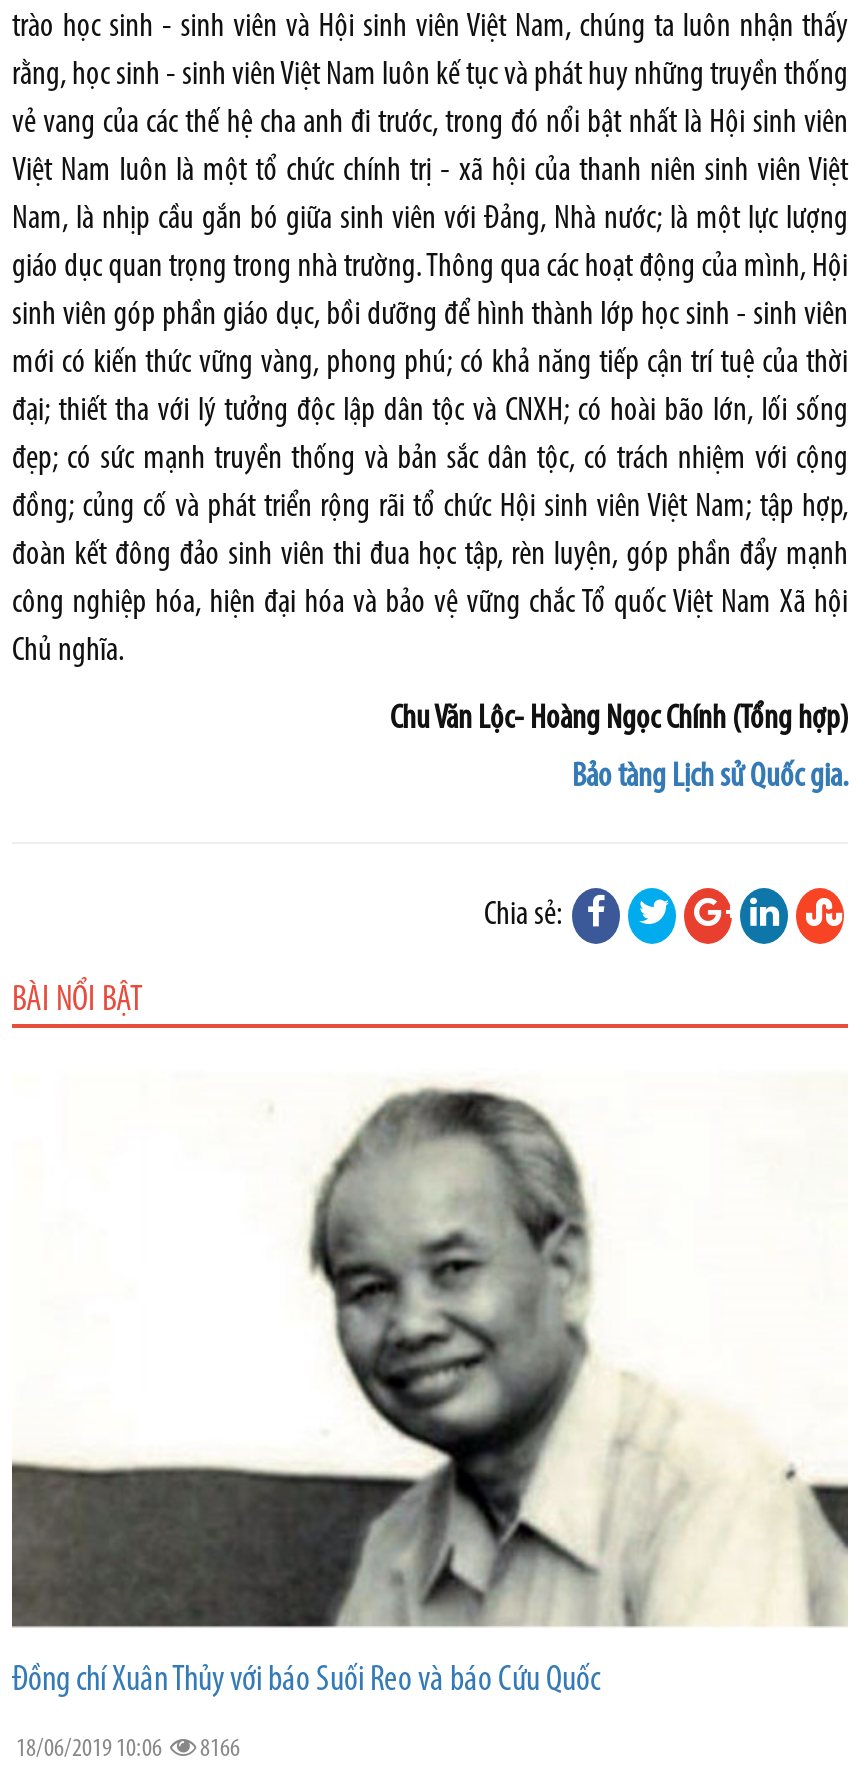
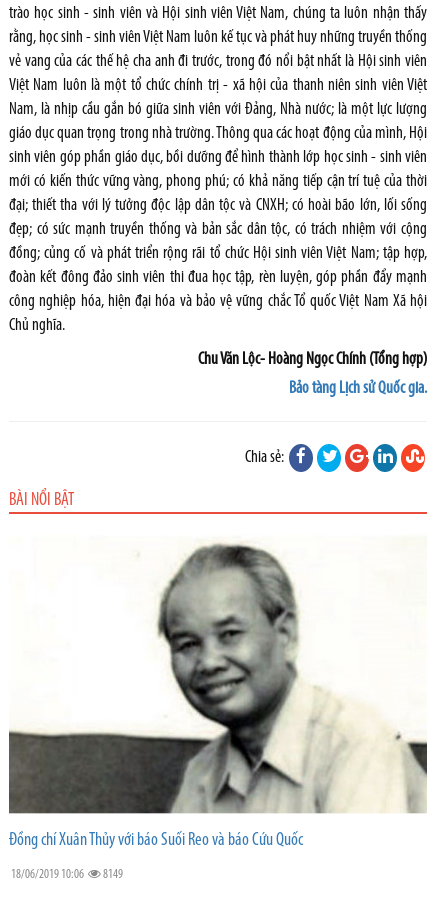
[16,1735,240,1761] 18/06/2019 10:06 8166 -> [11,867,123,880] 18/06/2019 10:06 8149

